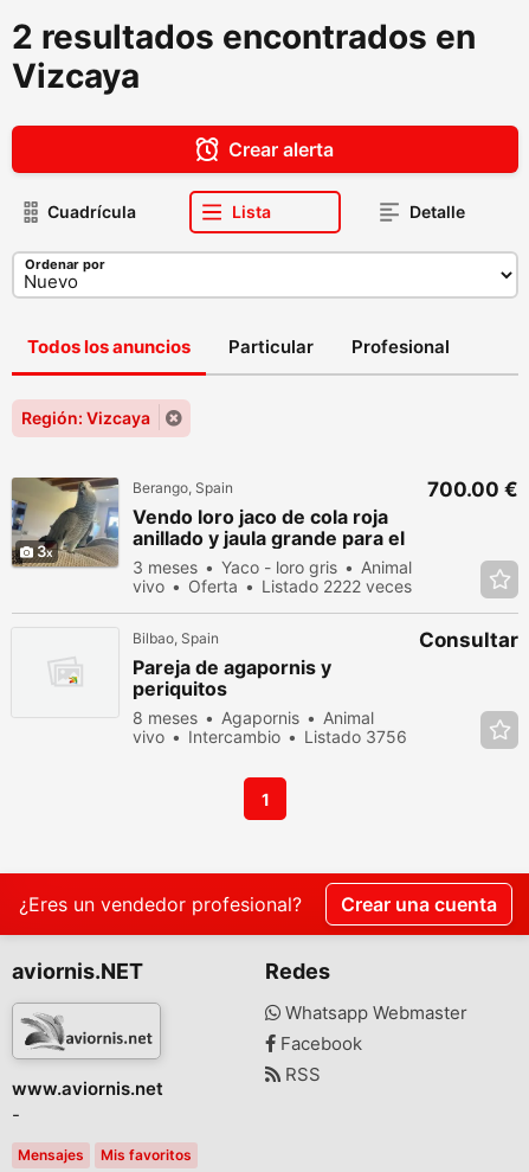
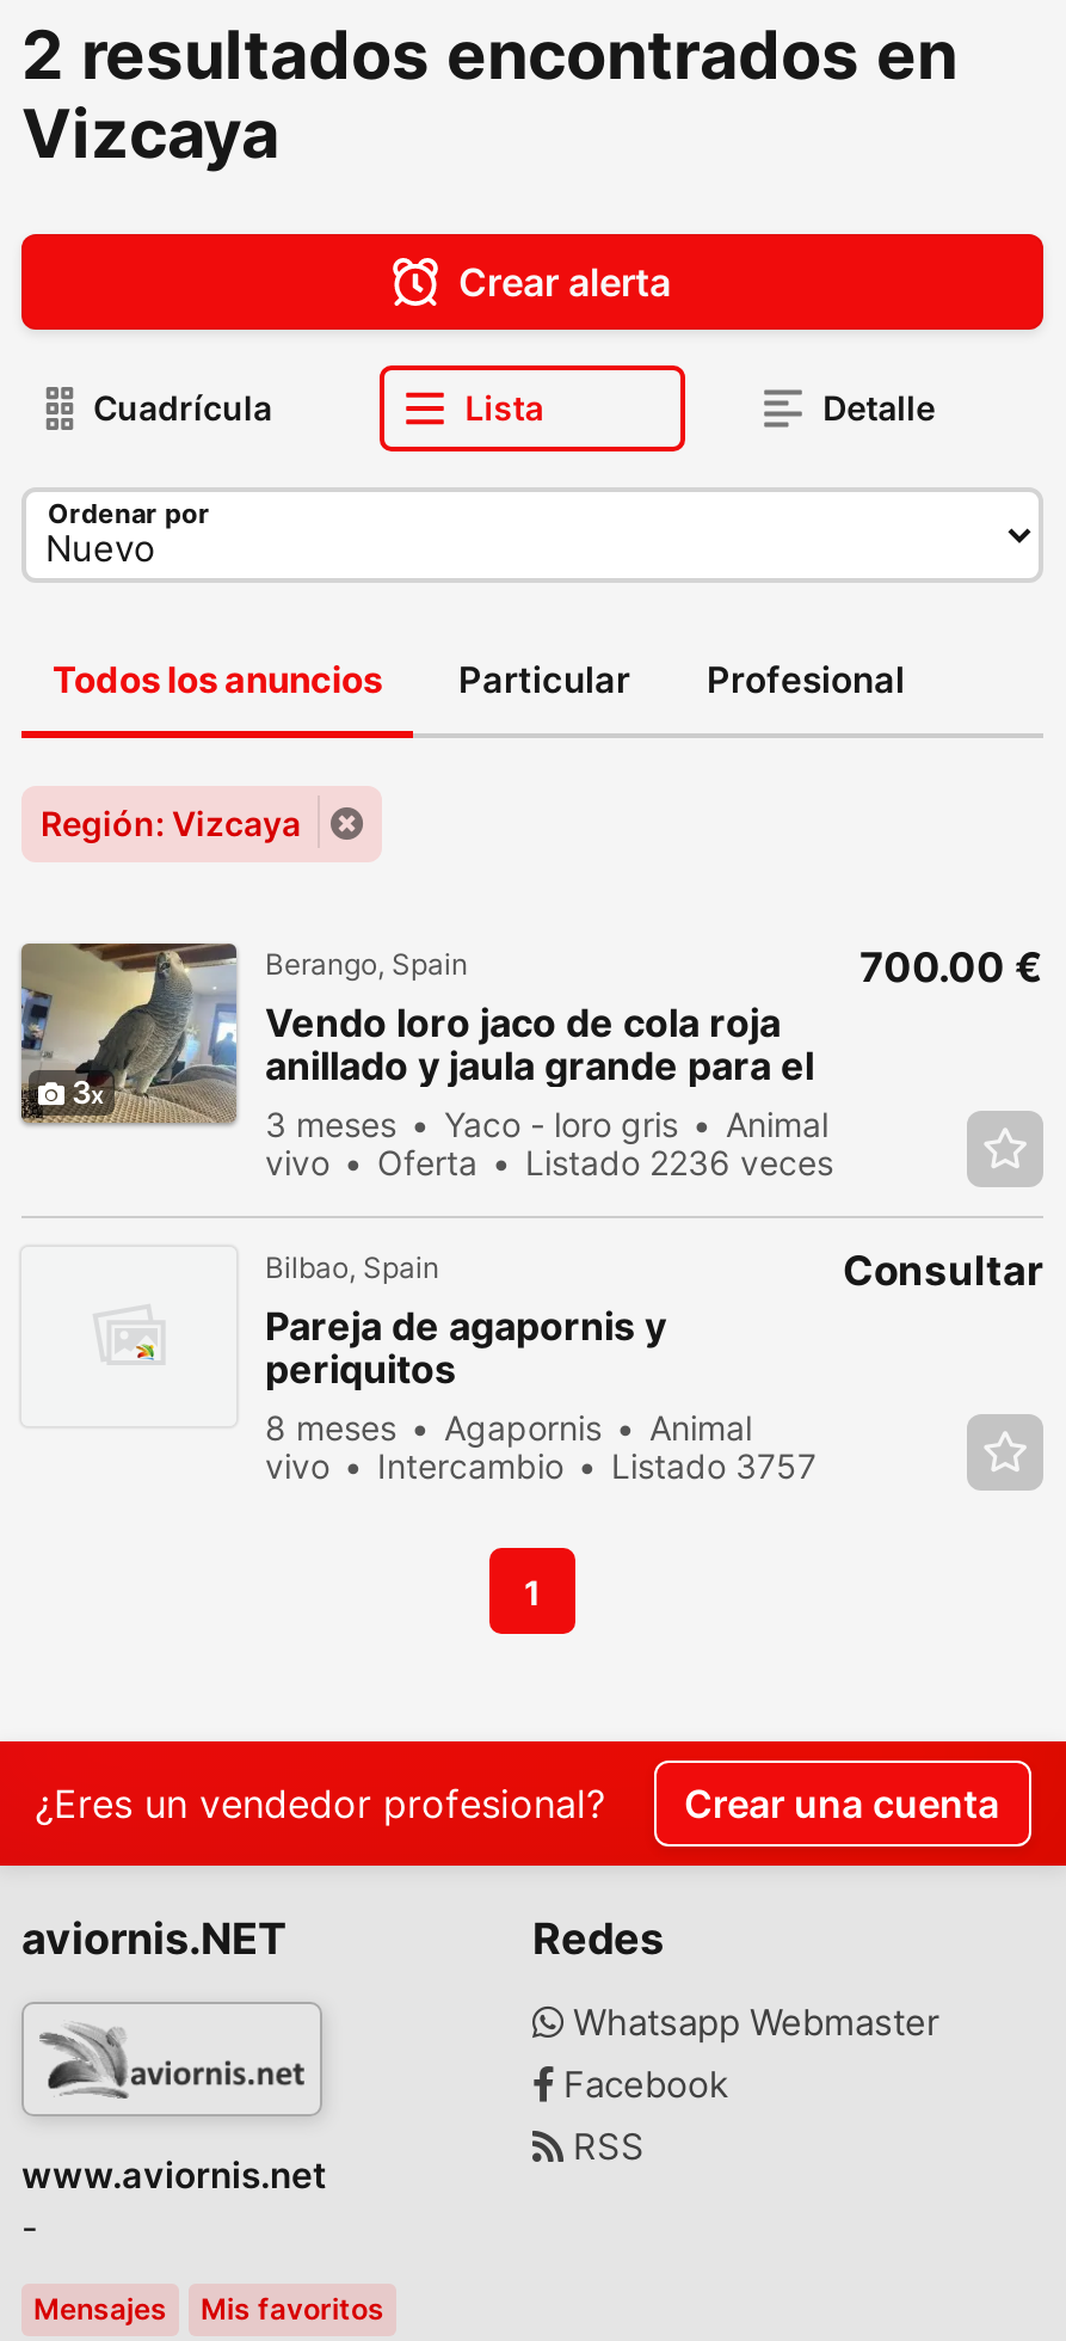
[262,576,412,596] Listado 2222 veces -> [525,1142,833,1182] Listado 2236 veces
[133,726,407,747] vivo Intercambio Listado 3756 -> [265,1445,817,1486] vivo Intercambio Listado 3757

